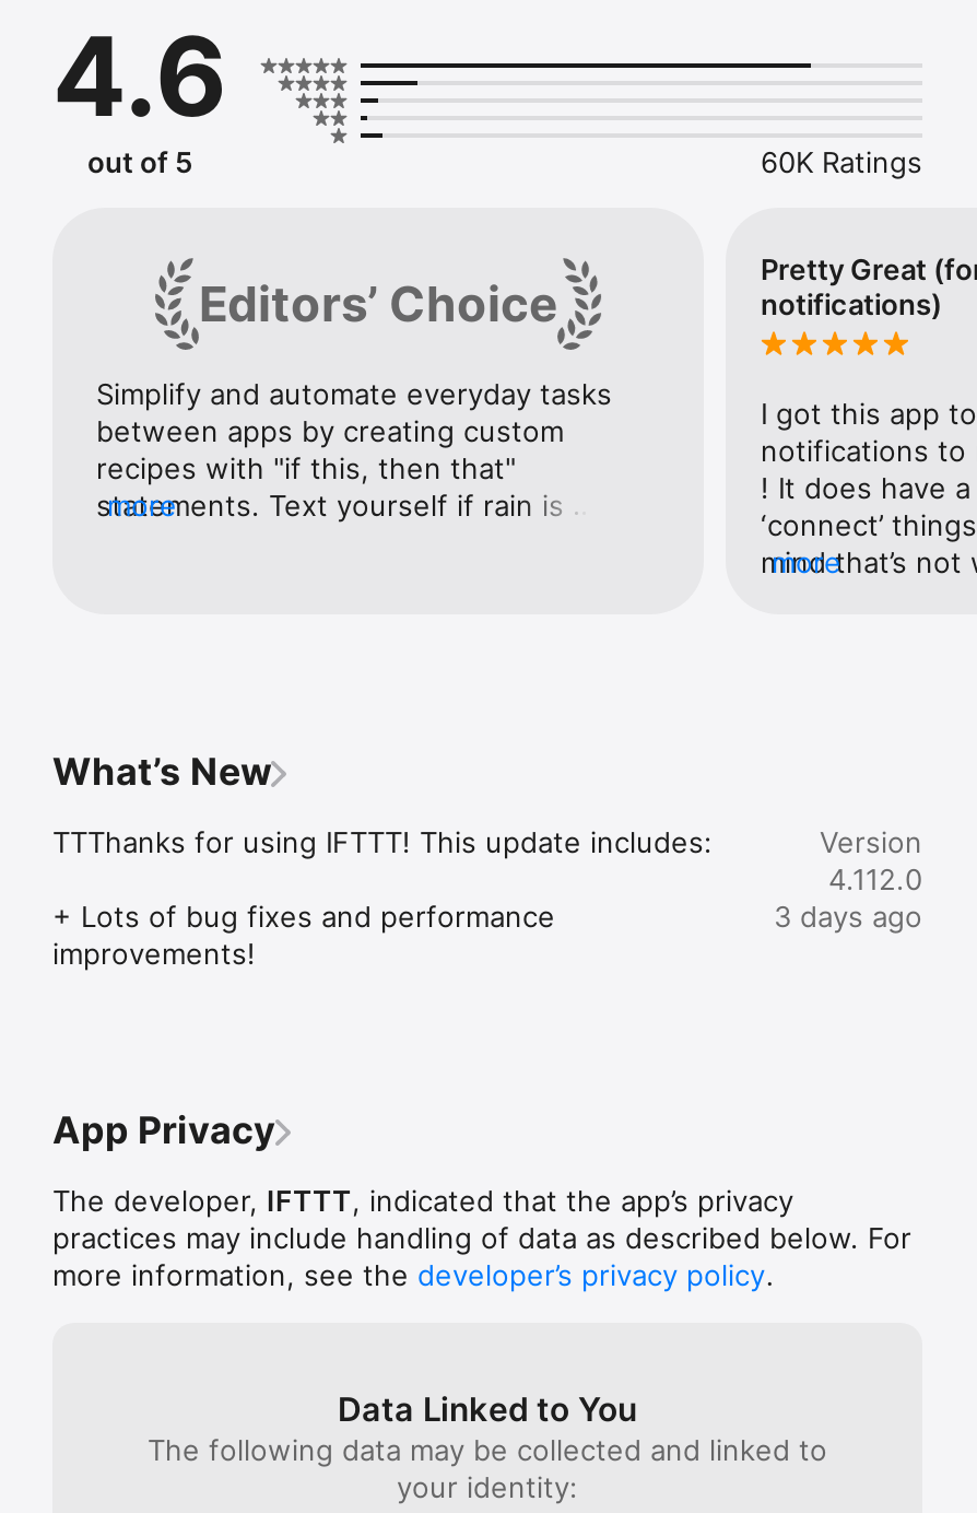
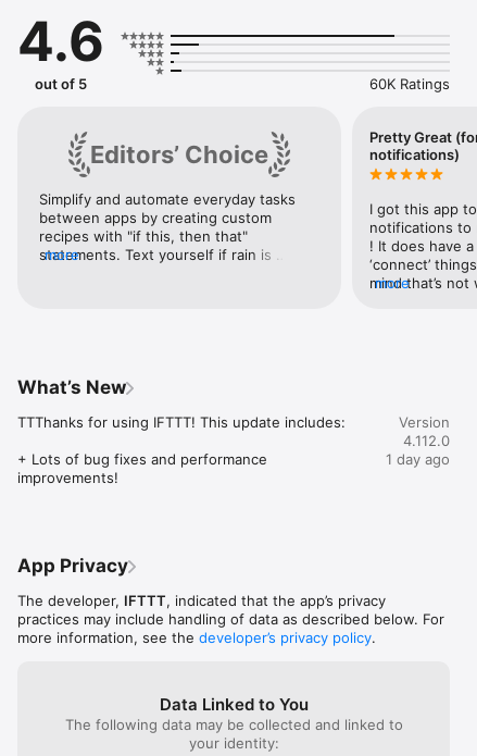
[774,899,922,934] 3 days ago -> [386,451,450,468] 1 day ago

